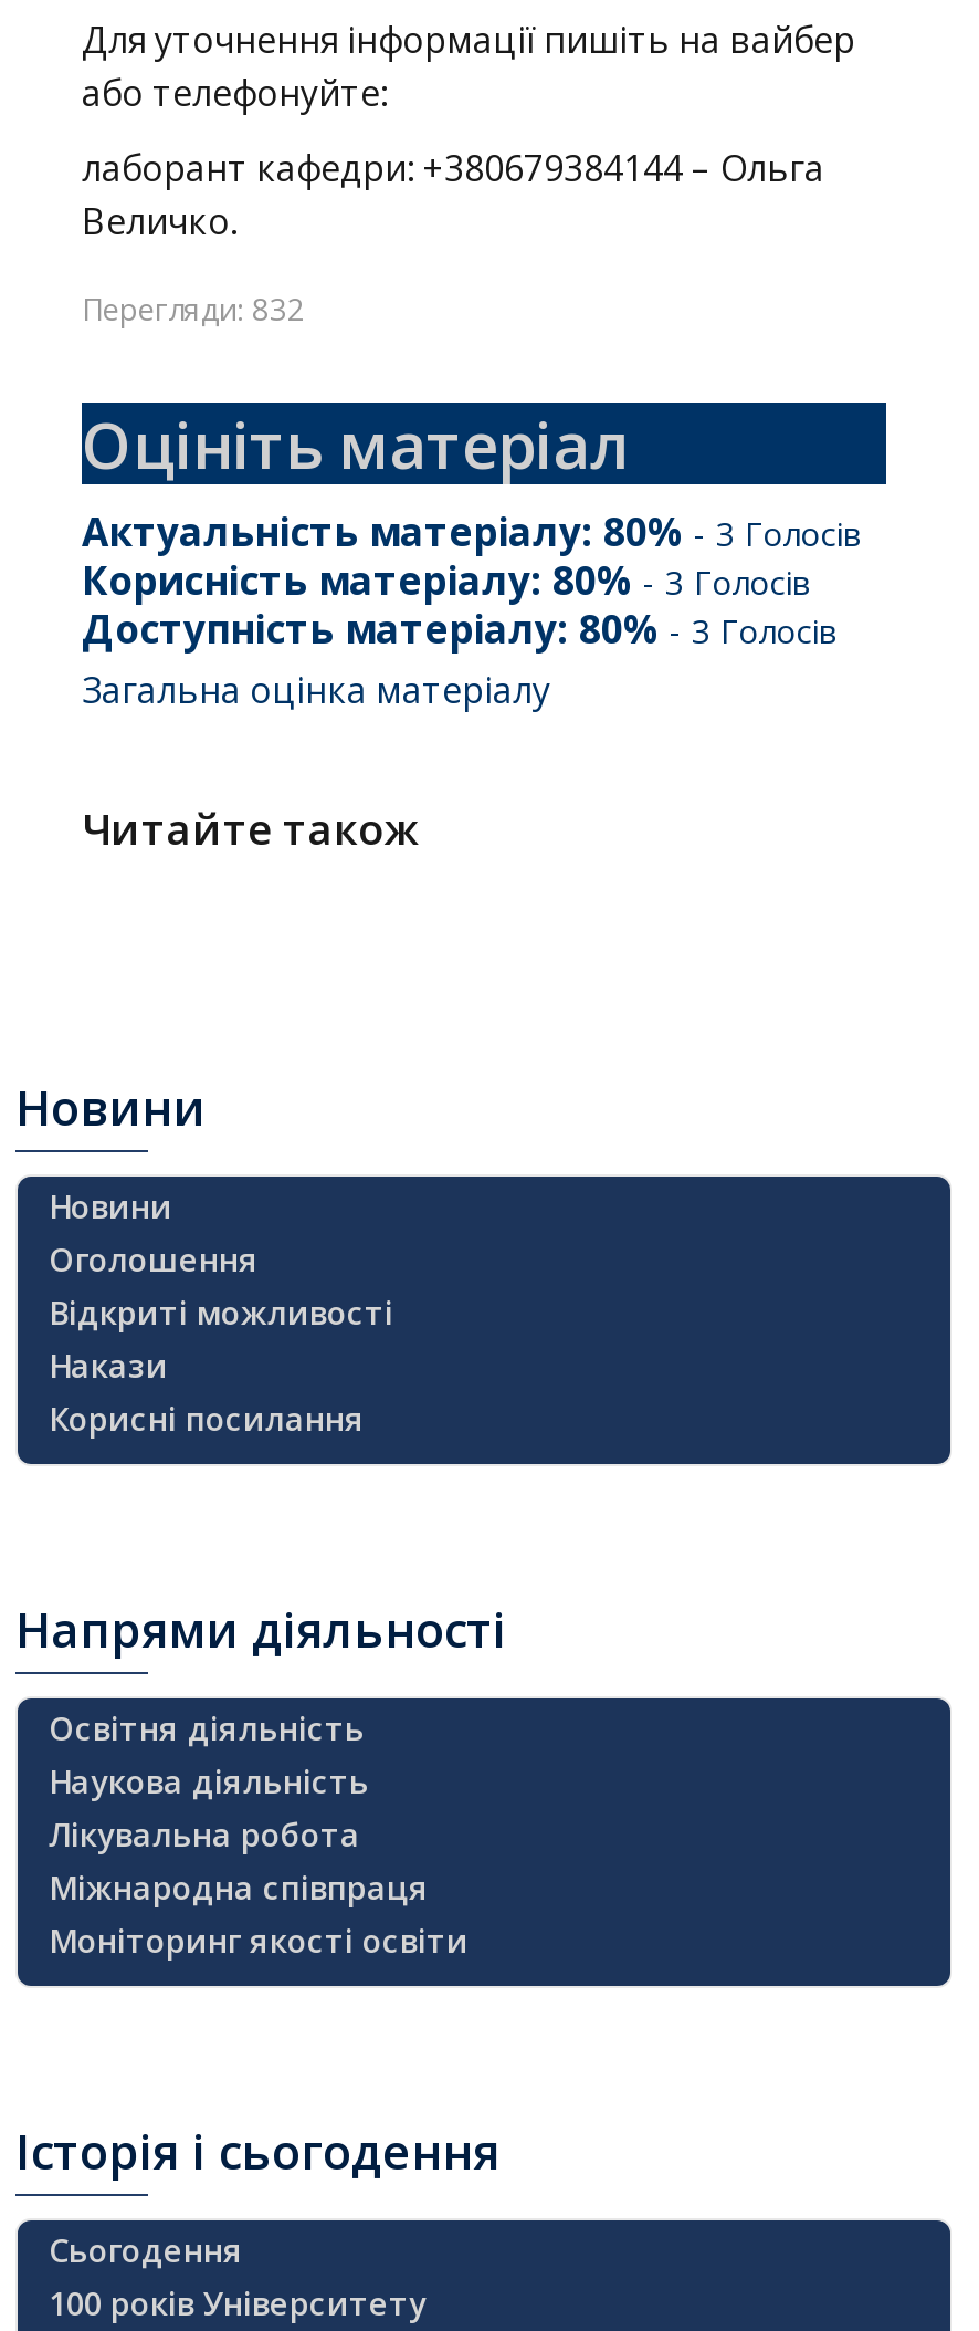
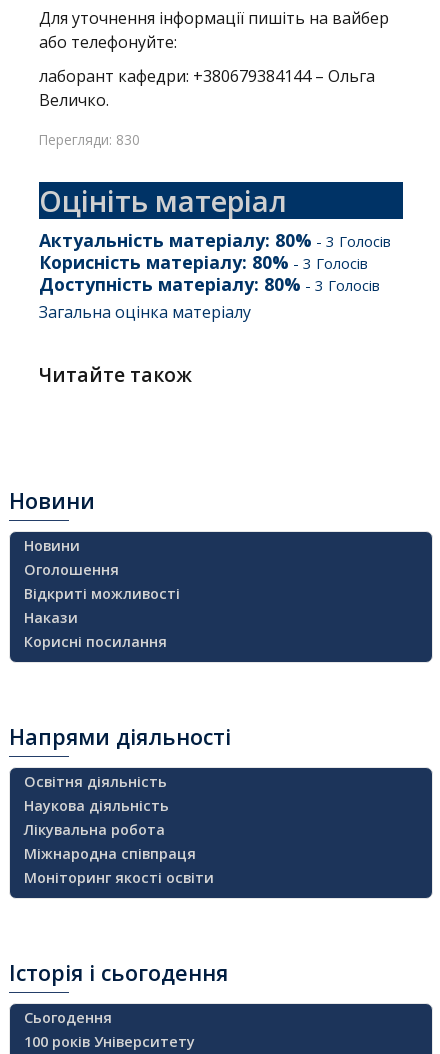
[82,288,305,330] Перегляди: 832 -> [39,130,140,149] Перегляди: 830

